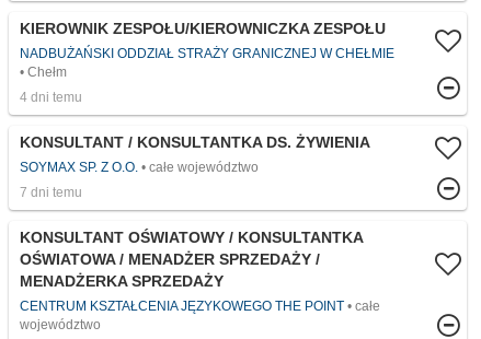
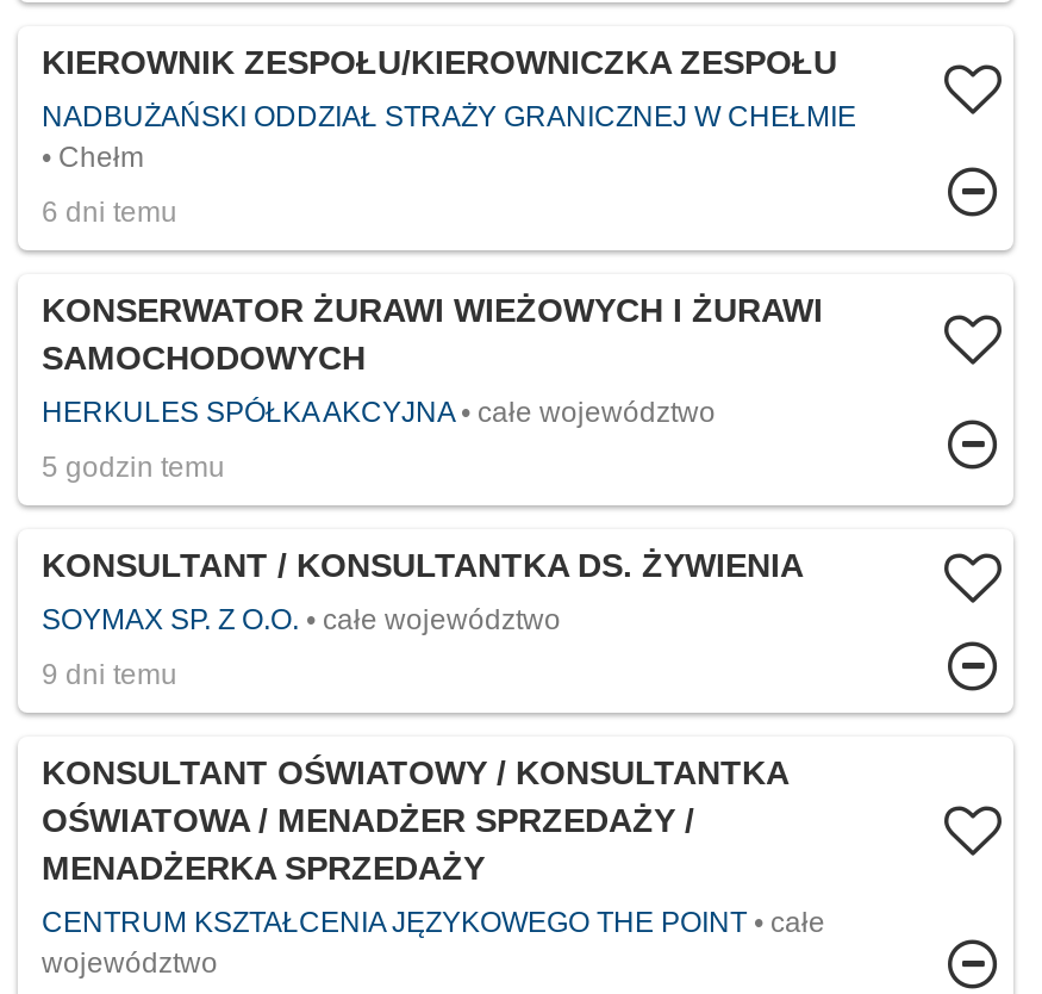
[20,90,82,105] 4 dni temu -> [42,196,823,485] 6 dni temu | KONSERWATOR ŻURAWI WIEŻOWYCH I ŻURAWI | SAMOCHODOWYCH | HERKULES SPÓŁKA AKCYJNA | całe województwo | 5 godzin temu
[20,185,82,201] 7 dni temu -> [42,659,177,692] 9 dni temu

